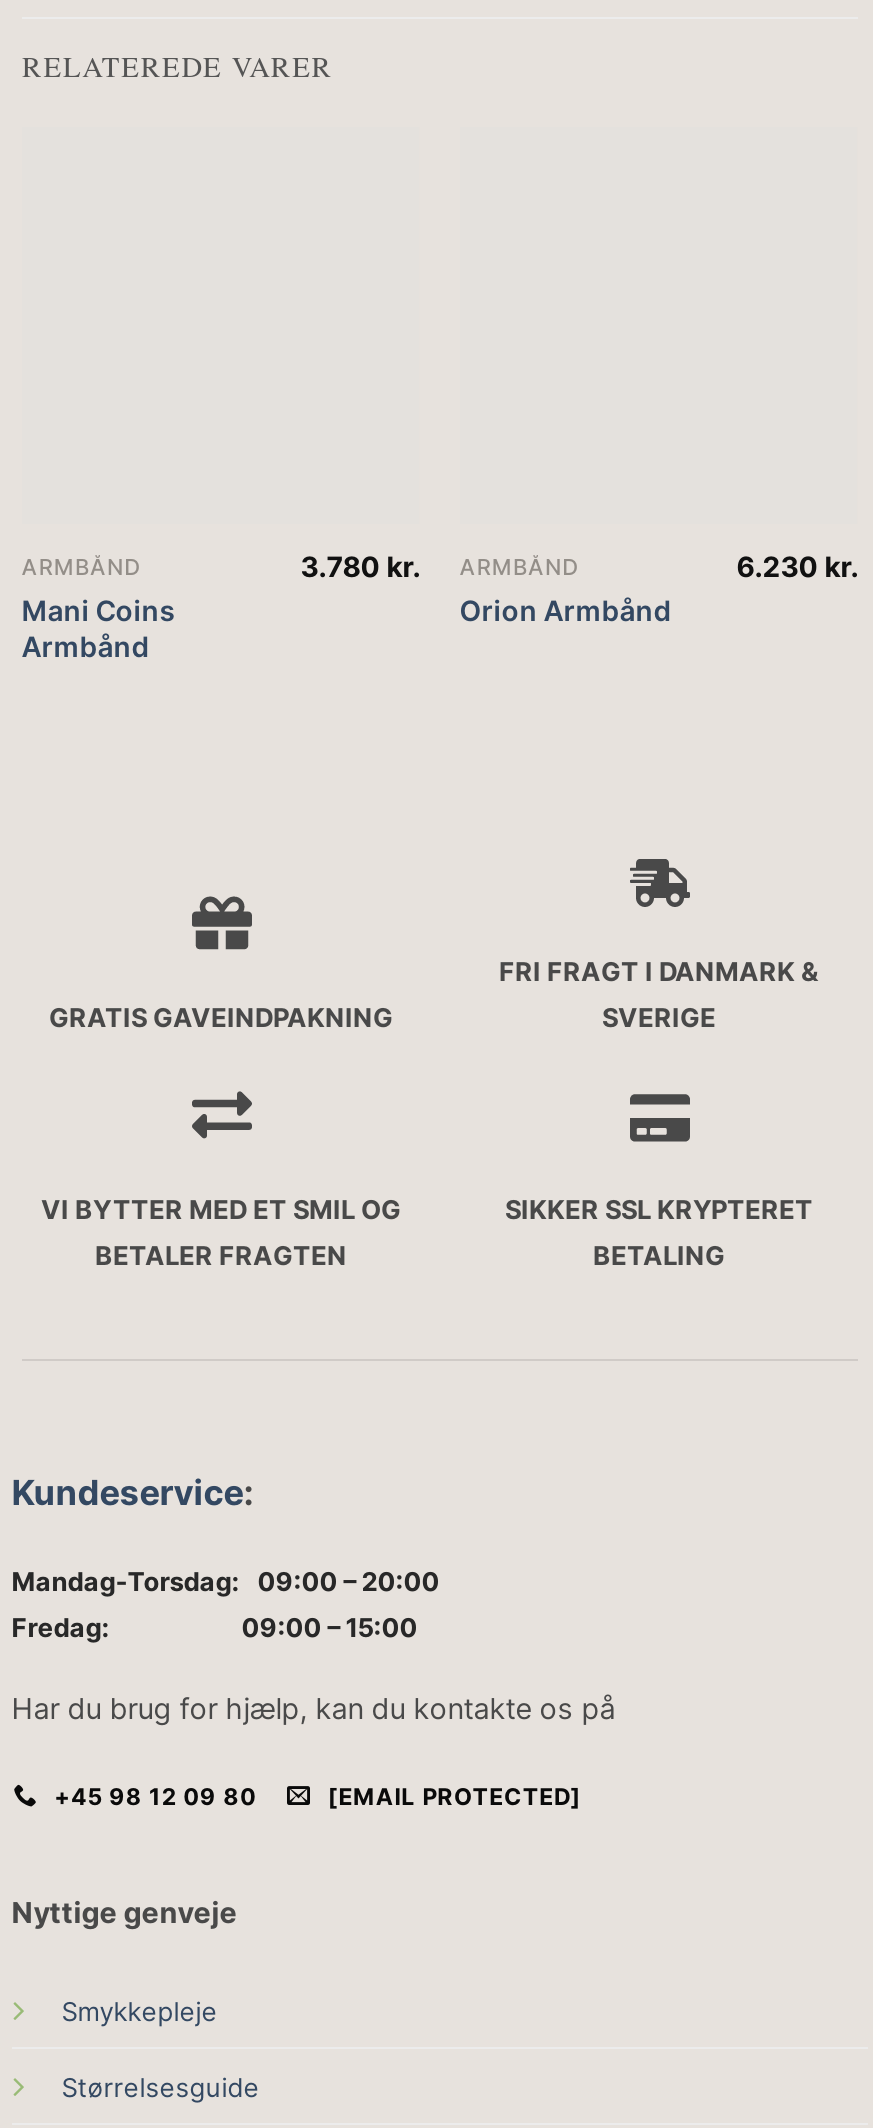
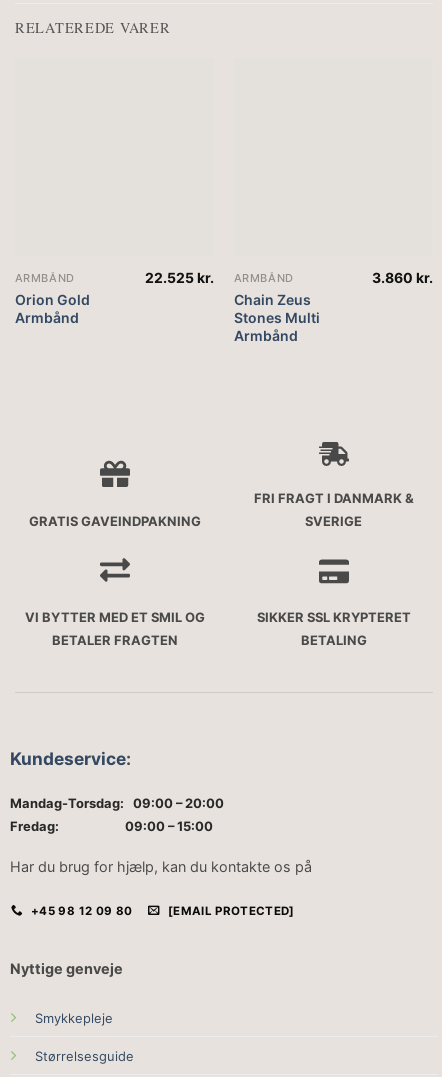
[300,550,579,584] 3.780 kr. ARMBÅND -> [145,269,294,286] 22.525 kr. ARMBÅND
[736,550,858,584] 6.230 kr. -> [372,269,433,286] 3.860 kr.
[22,593,176,627] Mani Coins -> [15,291,90,308] Orion Gold
[460,593,672,627] Orion Armbånd -> [234,291,320,344] Chain Zeus | Stones Multi | Armbånd

